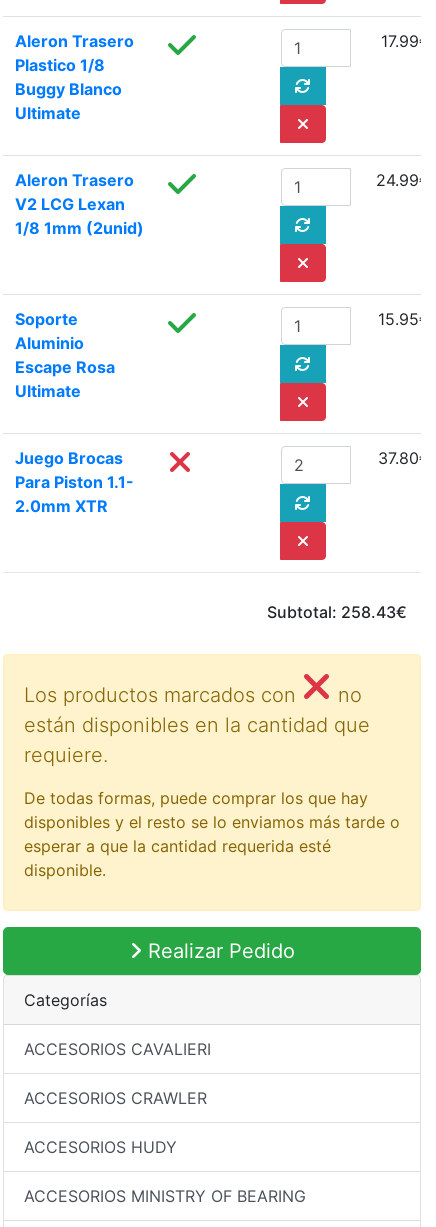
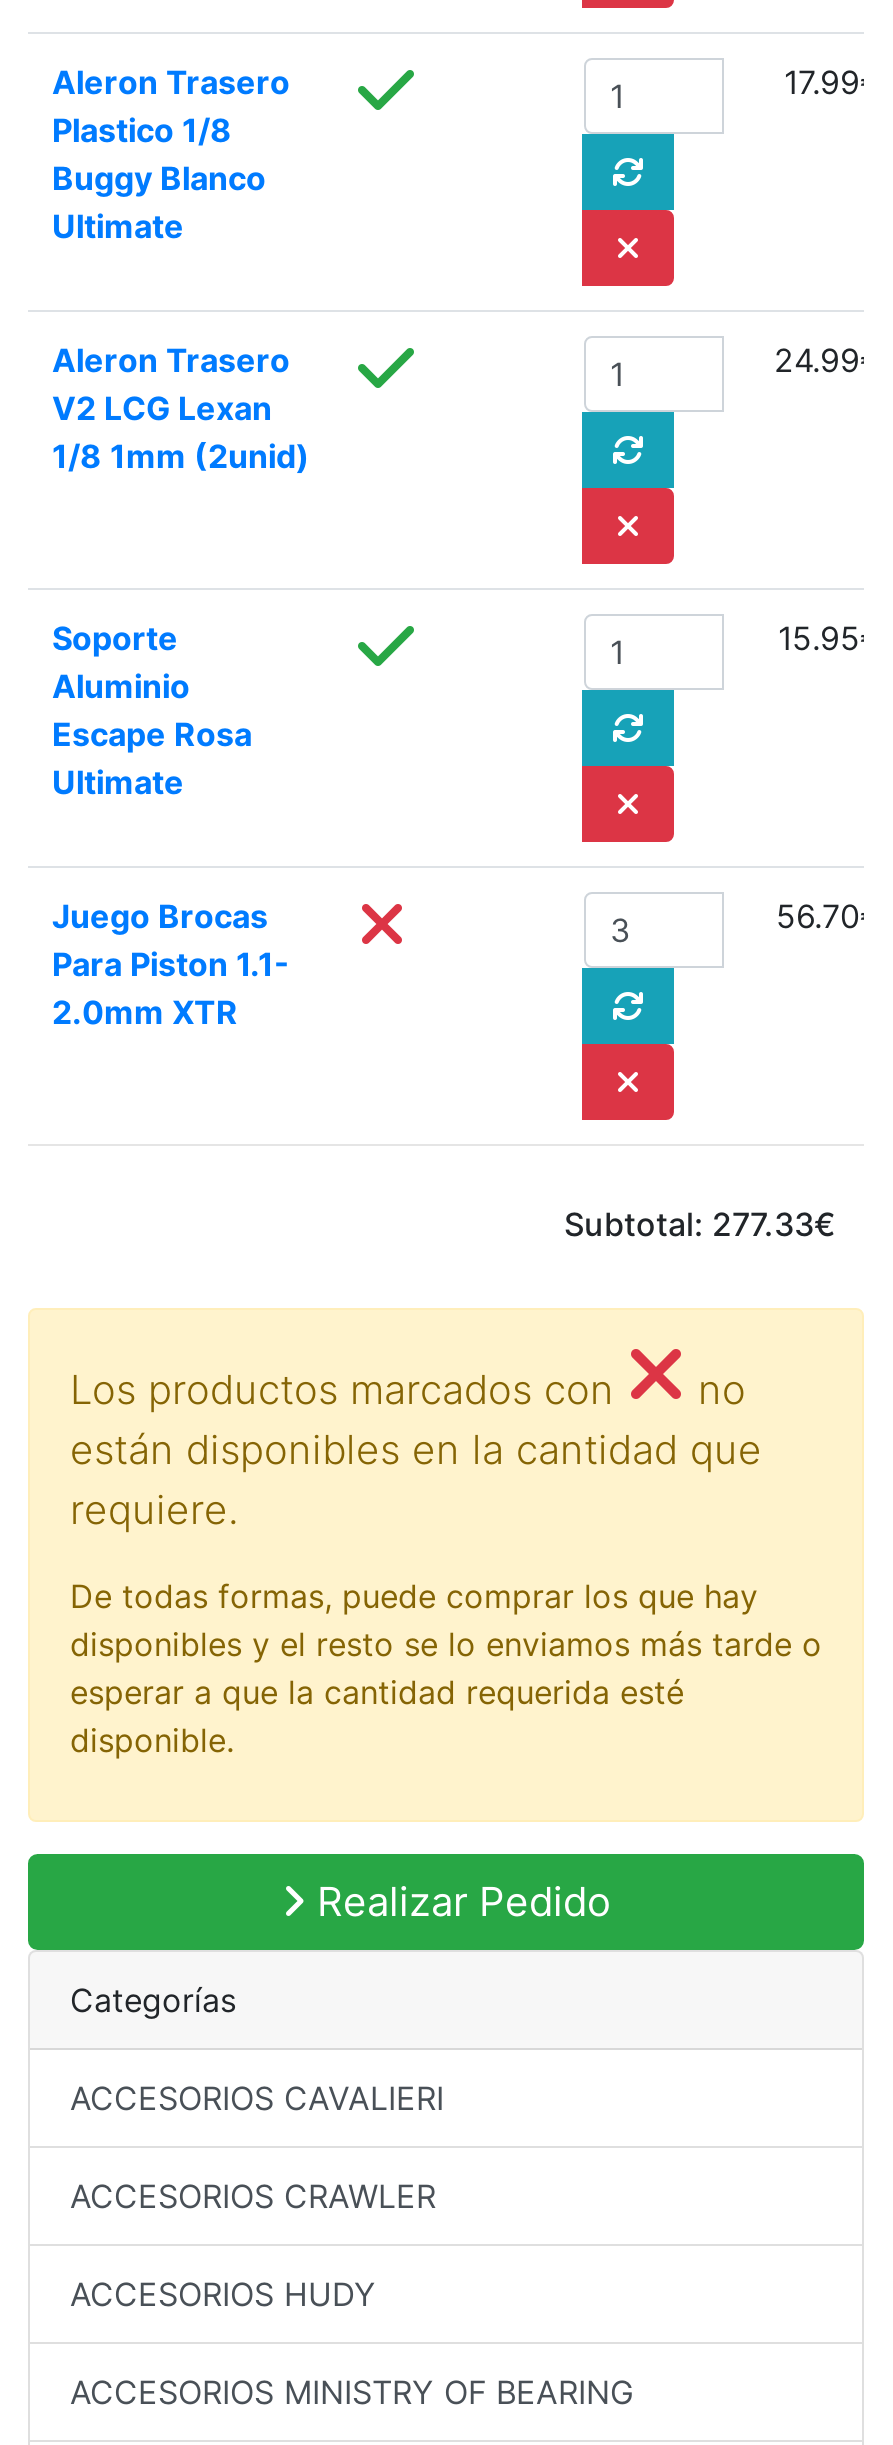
[378,447,430,467] 37.80€ -> [776,895,882,935] 56.70€
[267,601,407,621] Subtotal: 258.43€ -> [564,1203,836,1243] Subtotal: 277.33€

